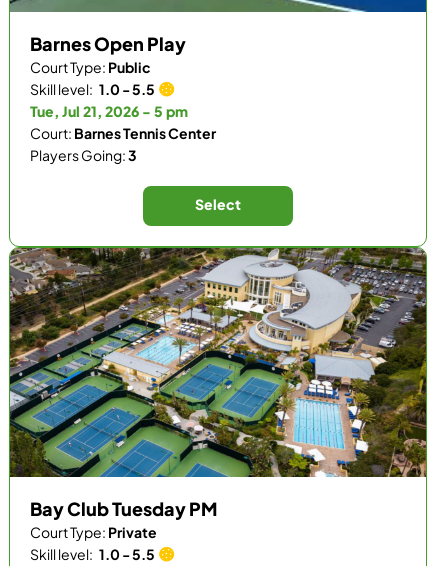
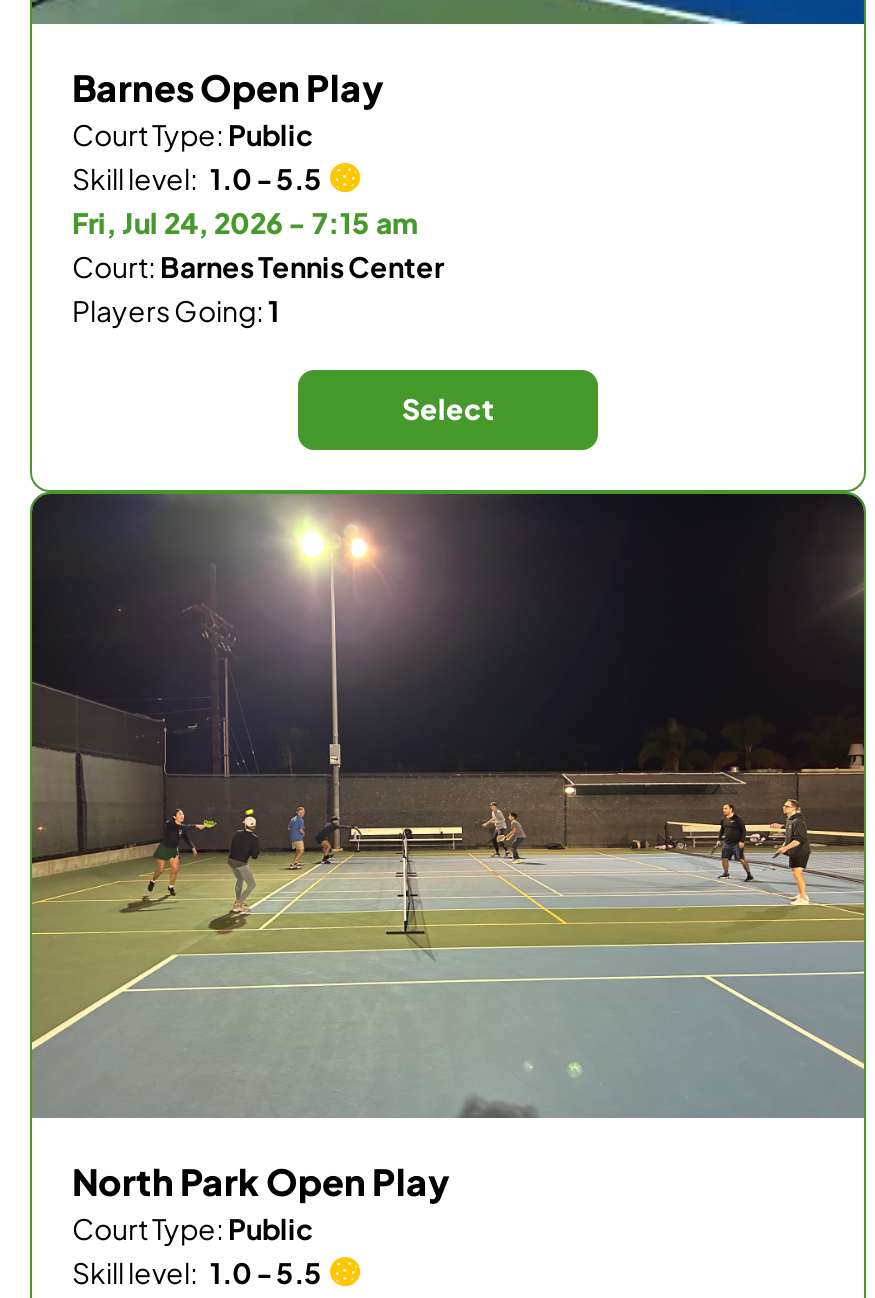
[30,102,188,120] Tue, Jul 21, 2026 - 5 pm -> [72,204,418,240] Fri, Jul 24, 2026 - 7:15 am
[30,146,137,164] Players Going: 3 -> [72,292,280,328] Players Going: 1
[9,247,427,541] [image] | Bay Club Tuesday PM | Court Type: Private -> [30,492,866,1247] [image] | North Park Open Play | Court Type: Public

